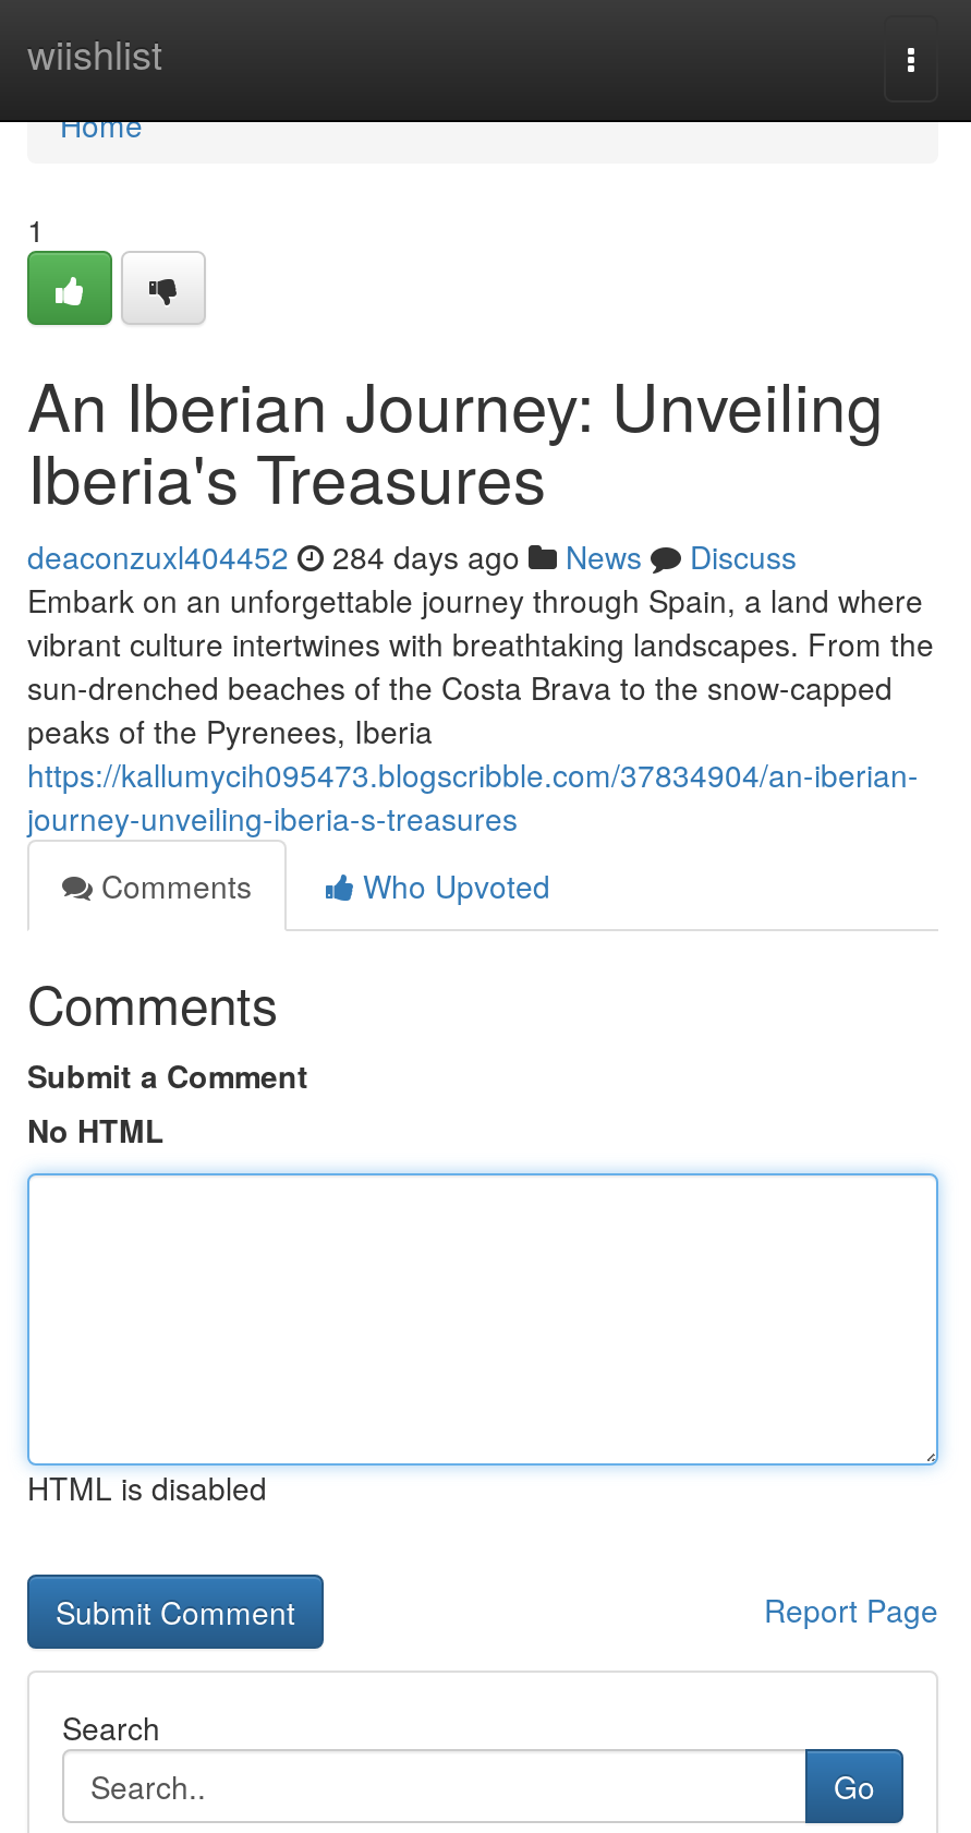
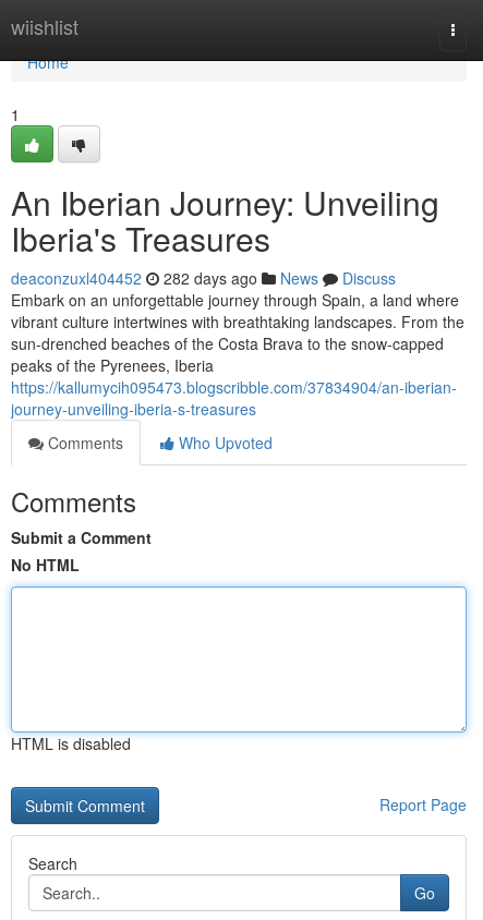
[27,534,797,578] deaconzuxl404452 284 days ago News Discuss -> [11,267,396,289] deaconzuxl404452 282 days ago News Discuss

